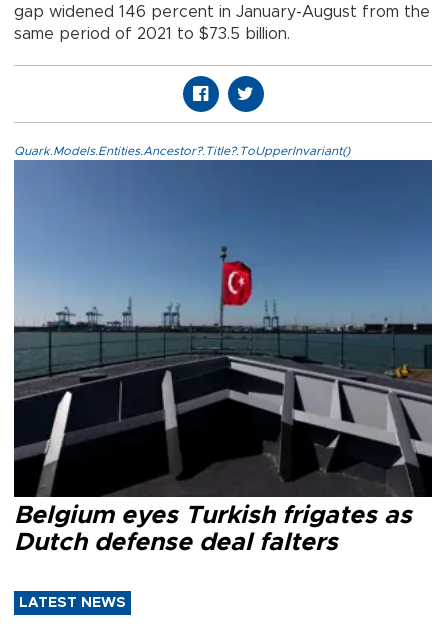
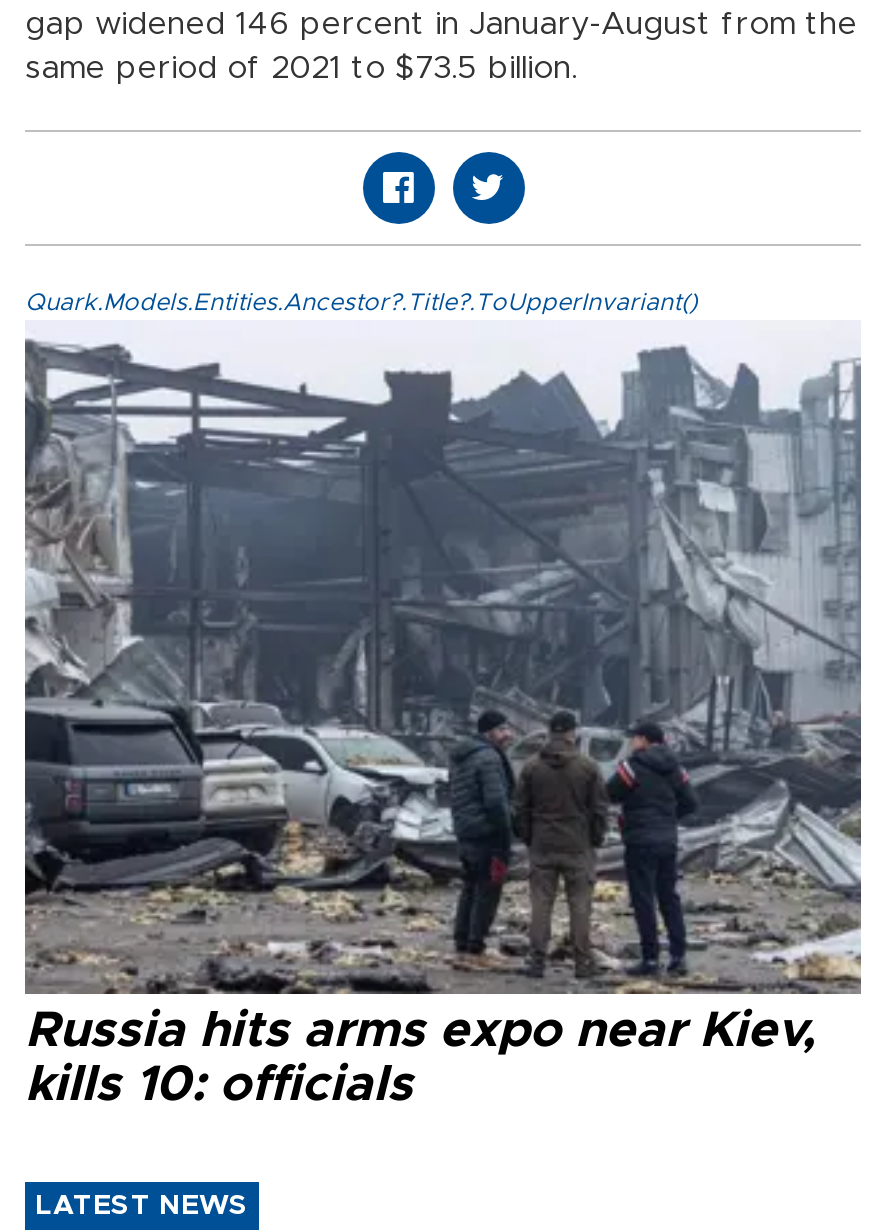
[13,159,433,555] [image] | Belgium eyes Turkish frigates as | Dutch defense deal falters -> [23,320,863,1109] [image] | Russia hits arms expo near Kiev, | kills 10: officials

